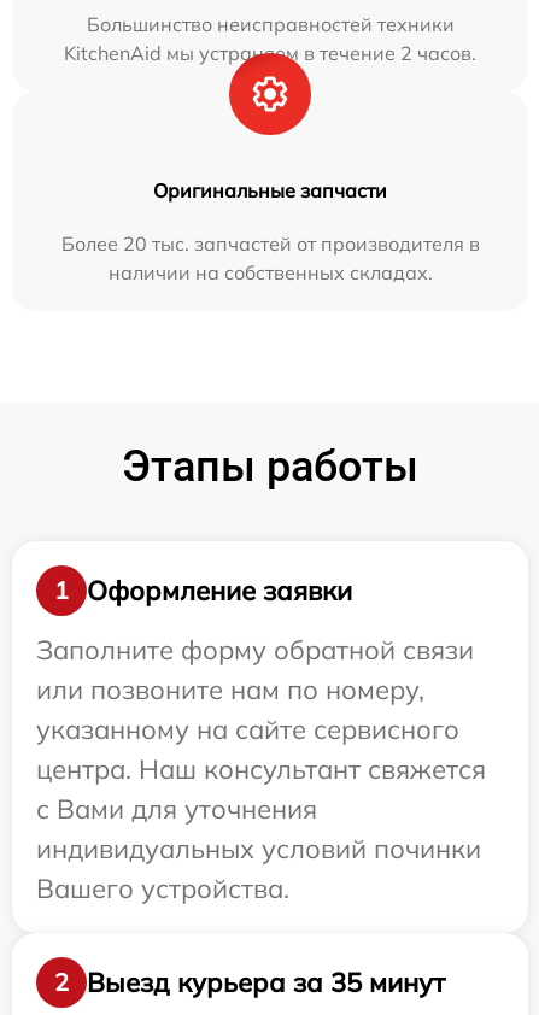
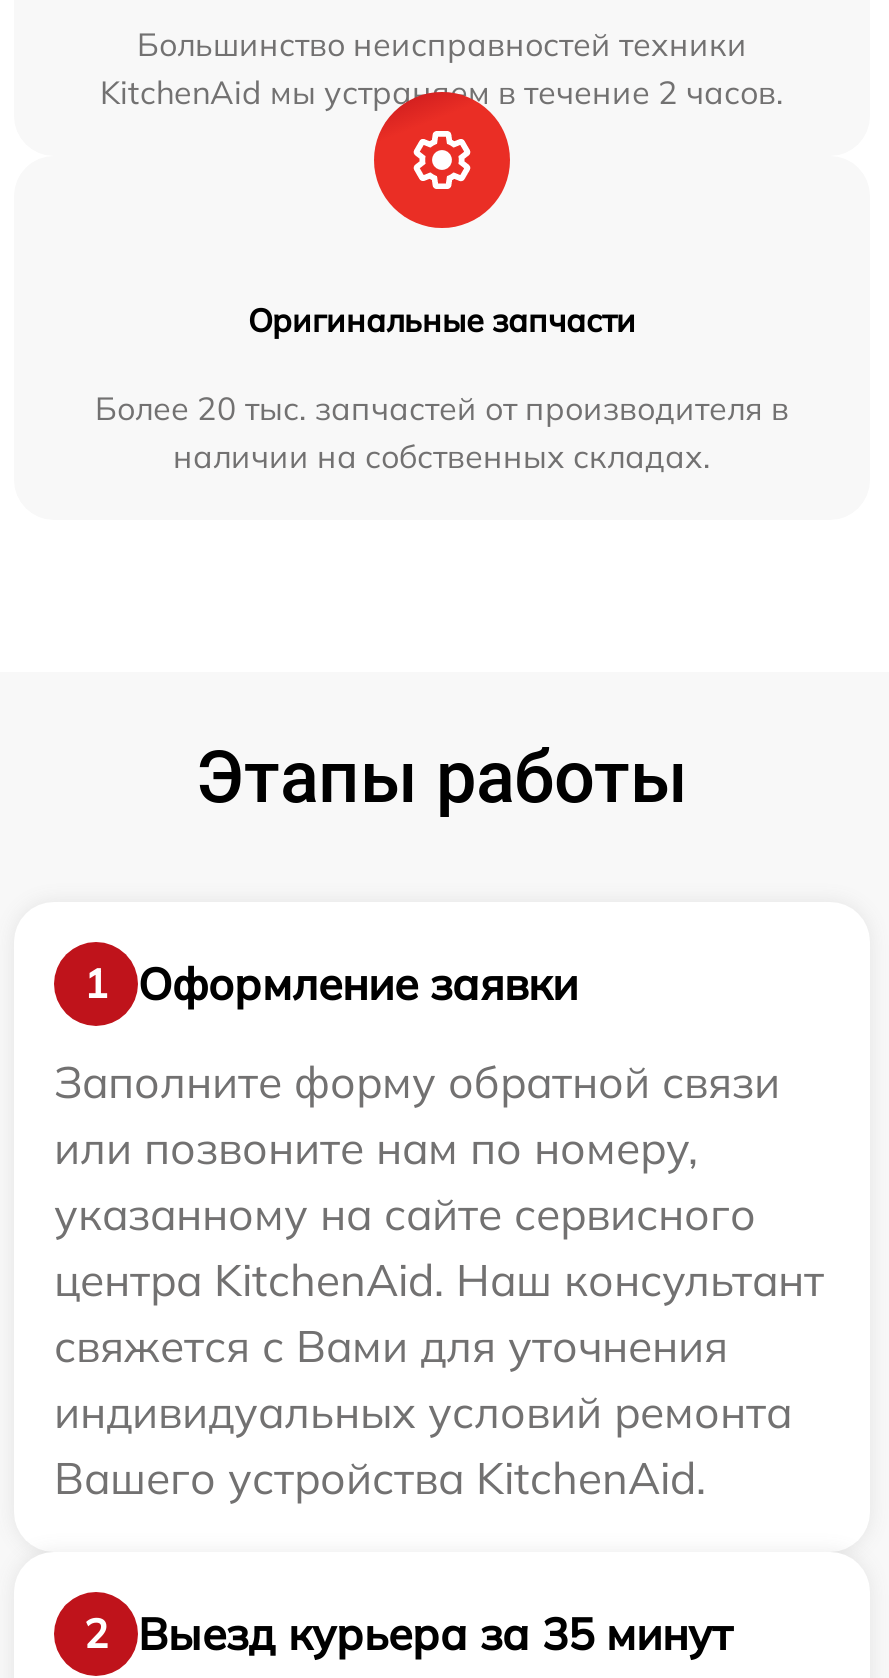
[36,752,486,905] центра. Наш консультант свяжется | с Вами для уточнения | индивидуальных условий починки | Вашего устройства. -> [54,1252,824,1506] центра KitchenAid. Наш консультант | свяжется с Вами для уточнения | индивидуальных условий ремонта | Вашего устройства KitchenAid.

